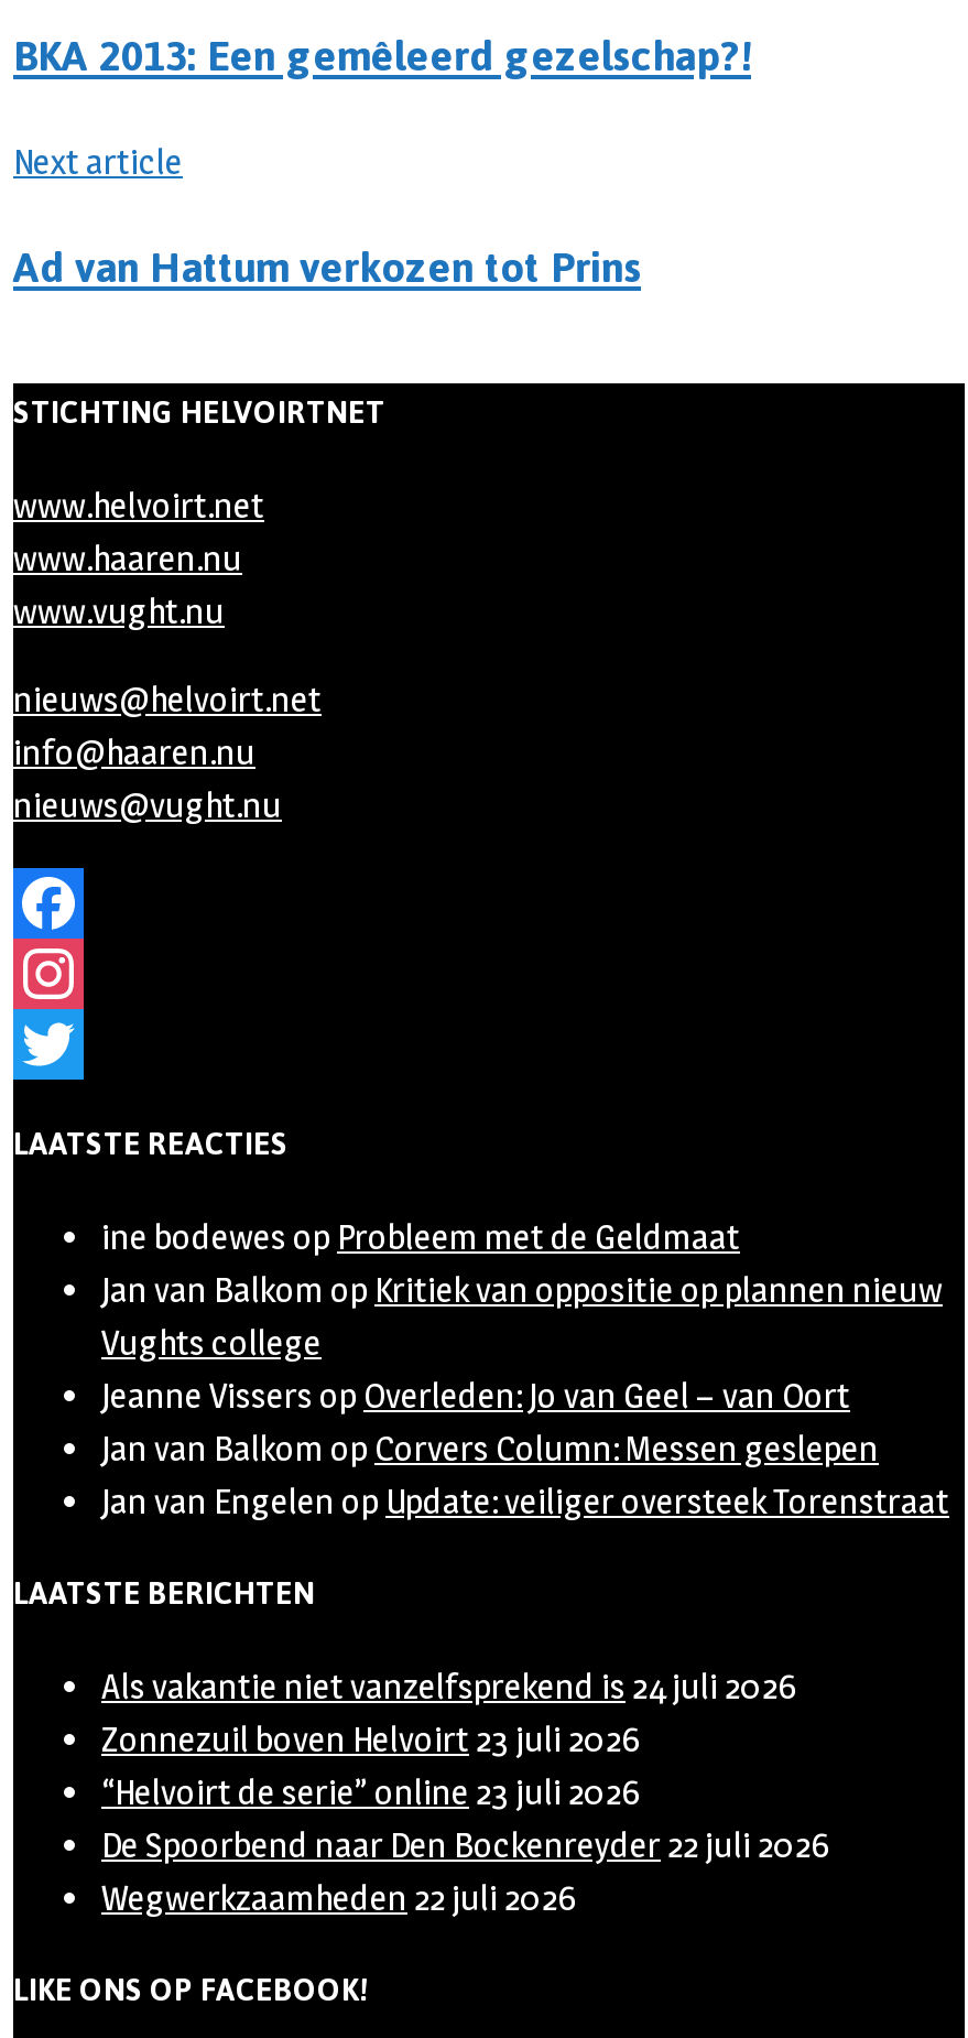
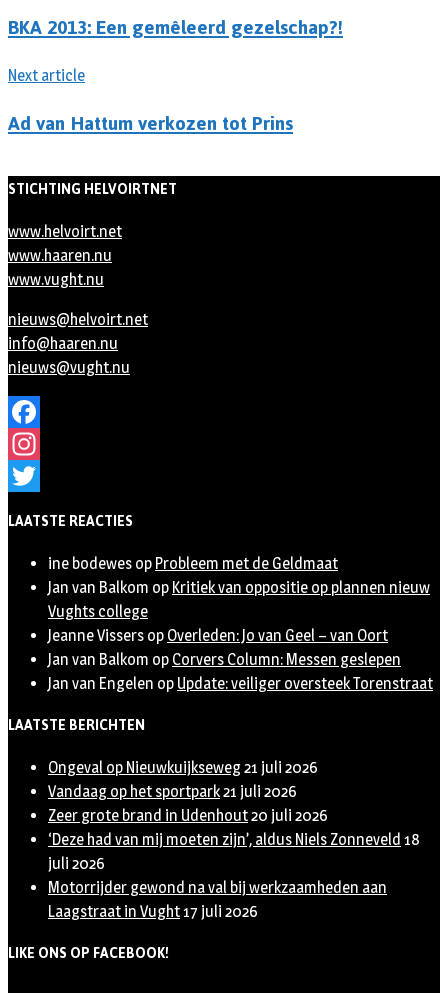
[101,1665,830,1919] Als vakantie niet vanzelfsprekend is 24 juli 2026 | Zonnezuil boven Helvoirt 23 juli 2026 | “Helvoirt de serie” online 23 juli 2026 | De Spoorbend naar Den Bockenreyder 22 juli 2026 | Wegwerkzaamheden 22 juli 2026 -> [48,758,420,921] Ongeval op Nieuwkuijkseweg 21 juli 2026 | Vandaag op het sportpark 21 juli 2026 | Zeer grote brand in Udenhout 20 juli 2026 | ‘Deze had van mij moeten zijn’, aldus Niels Zonneveld 18 | juli 2026 | Motorrijder gewond na val bij werkzaamheden aan | Laagstraat in Vught 17 juli 2026

